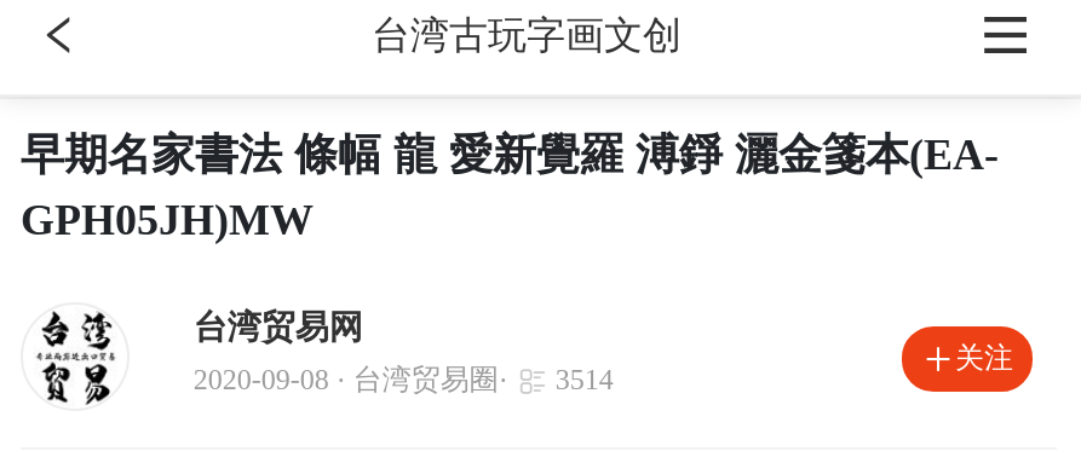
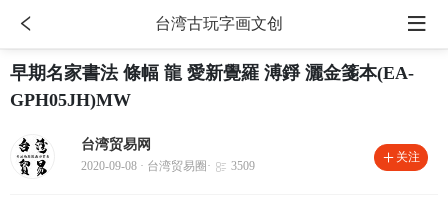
[193,363,613,397] 2020-09-08 · 台湾贸易圈· 3514 -> [81,159,255,173] 2020-09-08 · 台湾贸易圈· 3509

